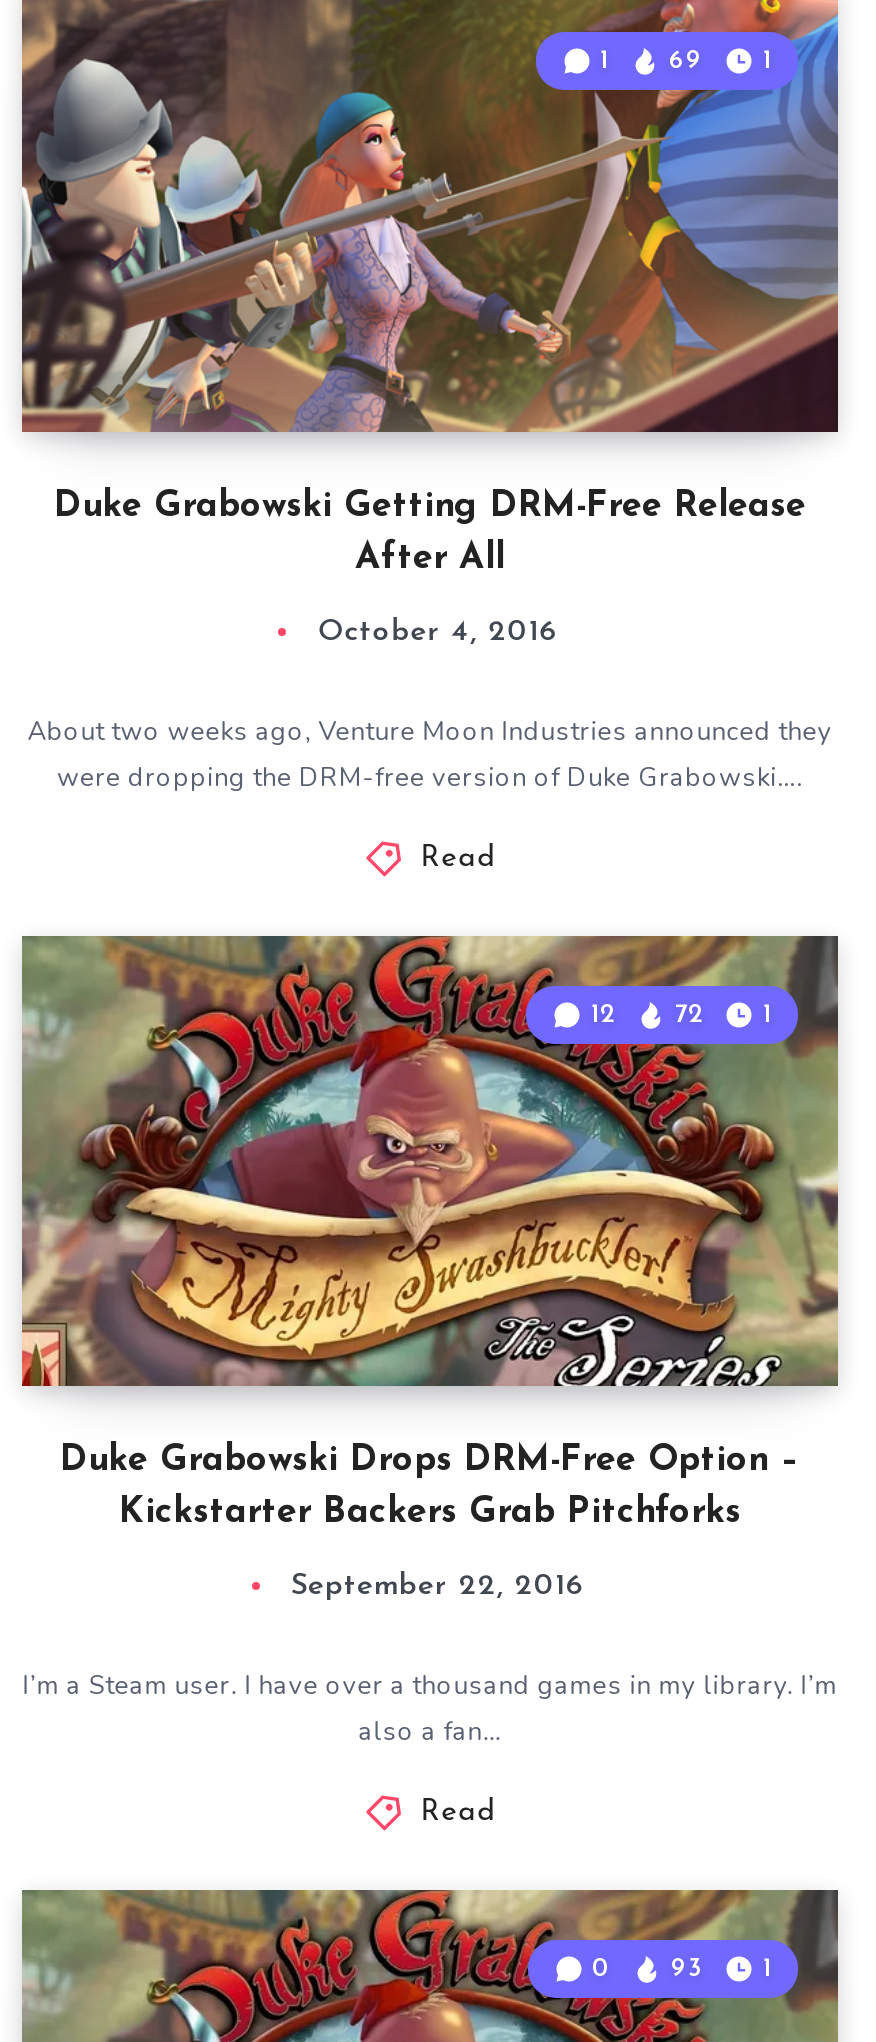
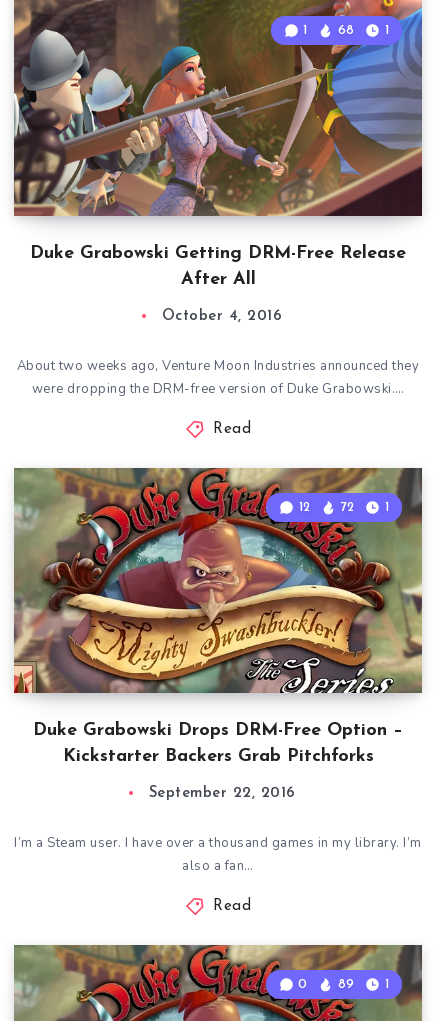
[600,48,772,74] 1 69 1 -> [303,24,389,37] 1 68 1
[592,1956,772,1982] 0 93 1 -> [298,978,389,991] 0 89 1

